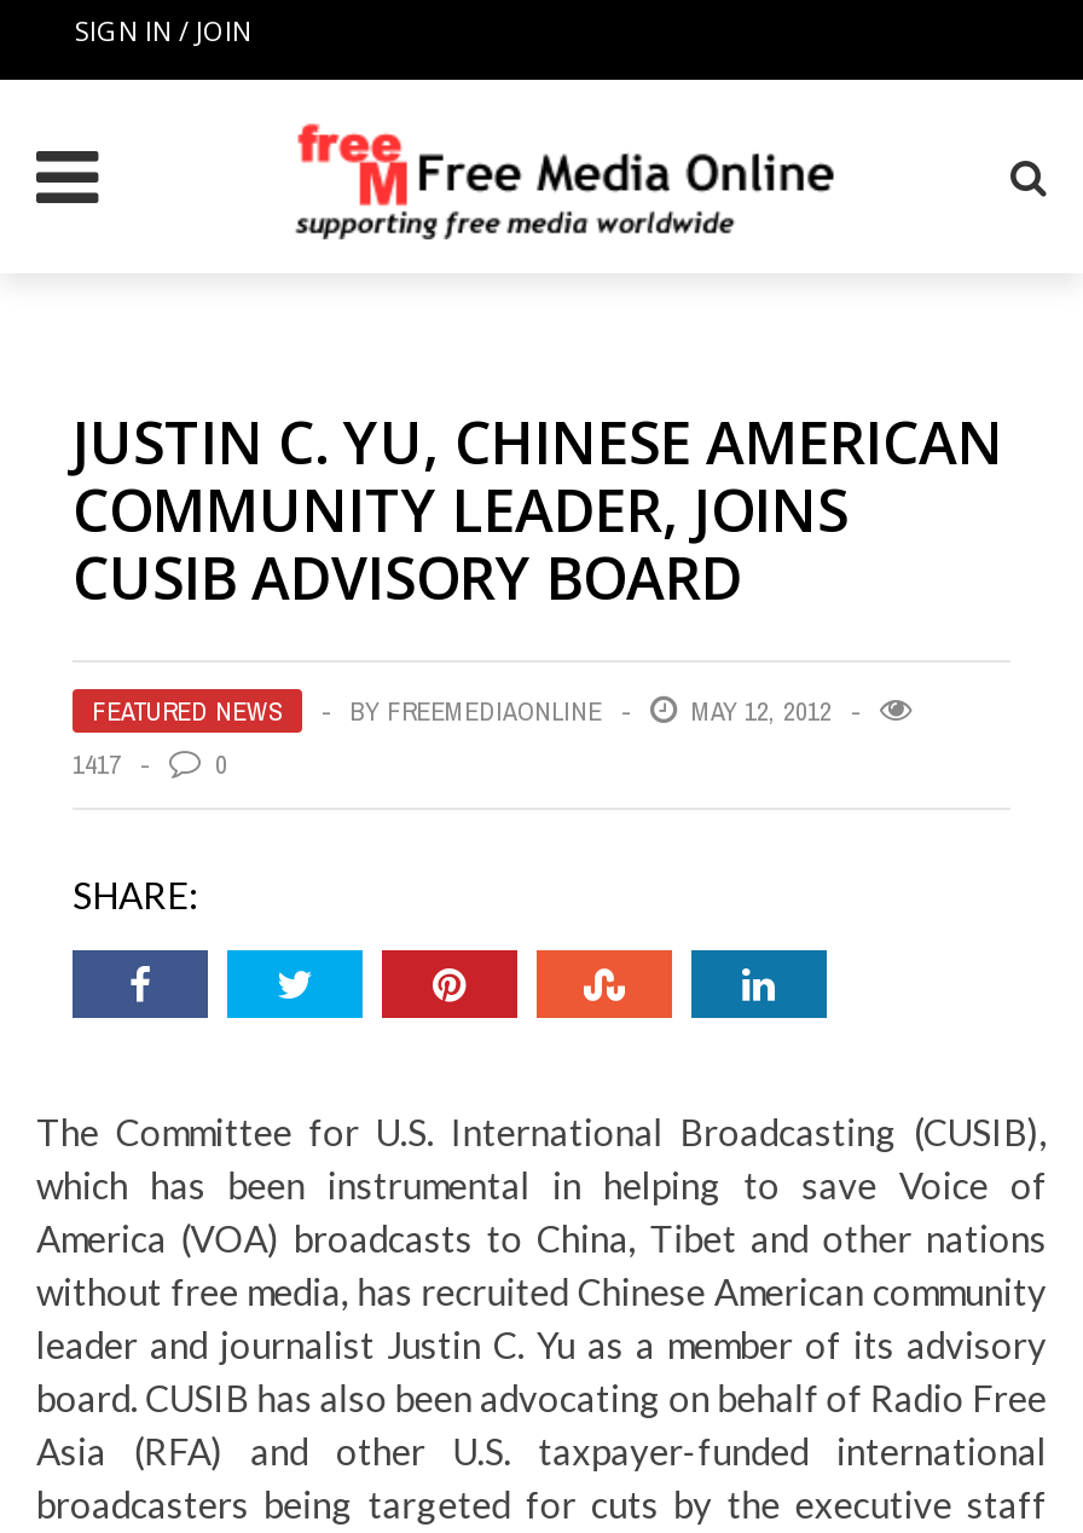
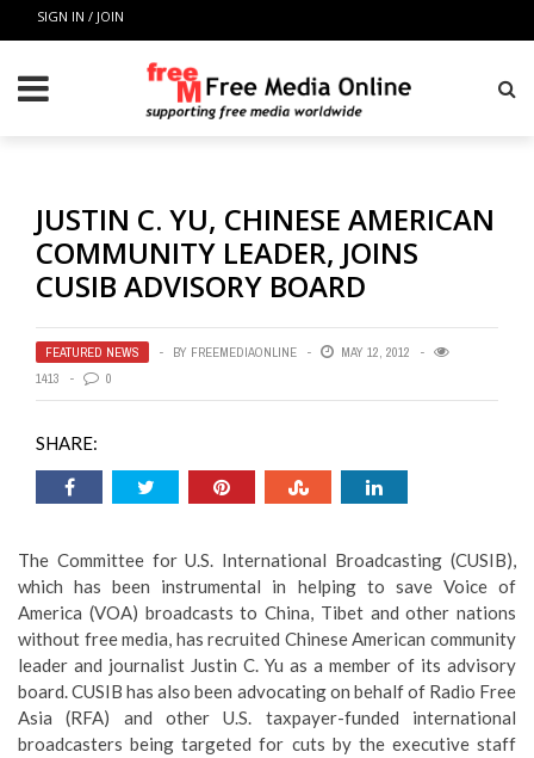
[73,747,121,781] 1417 -> [36,370,60,387] 1413

